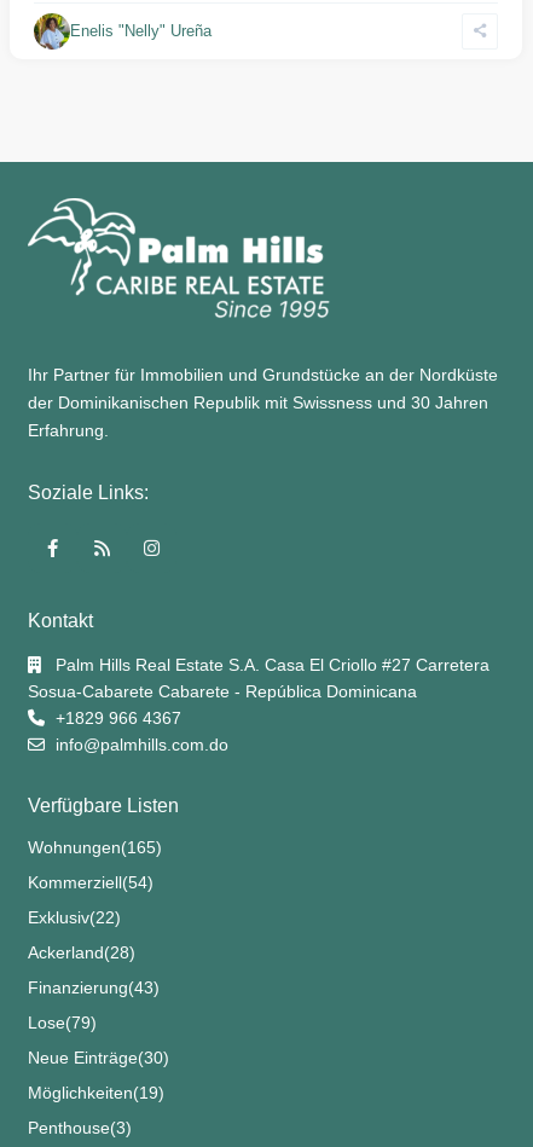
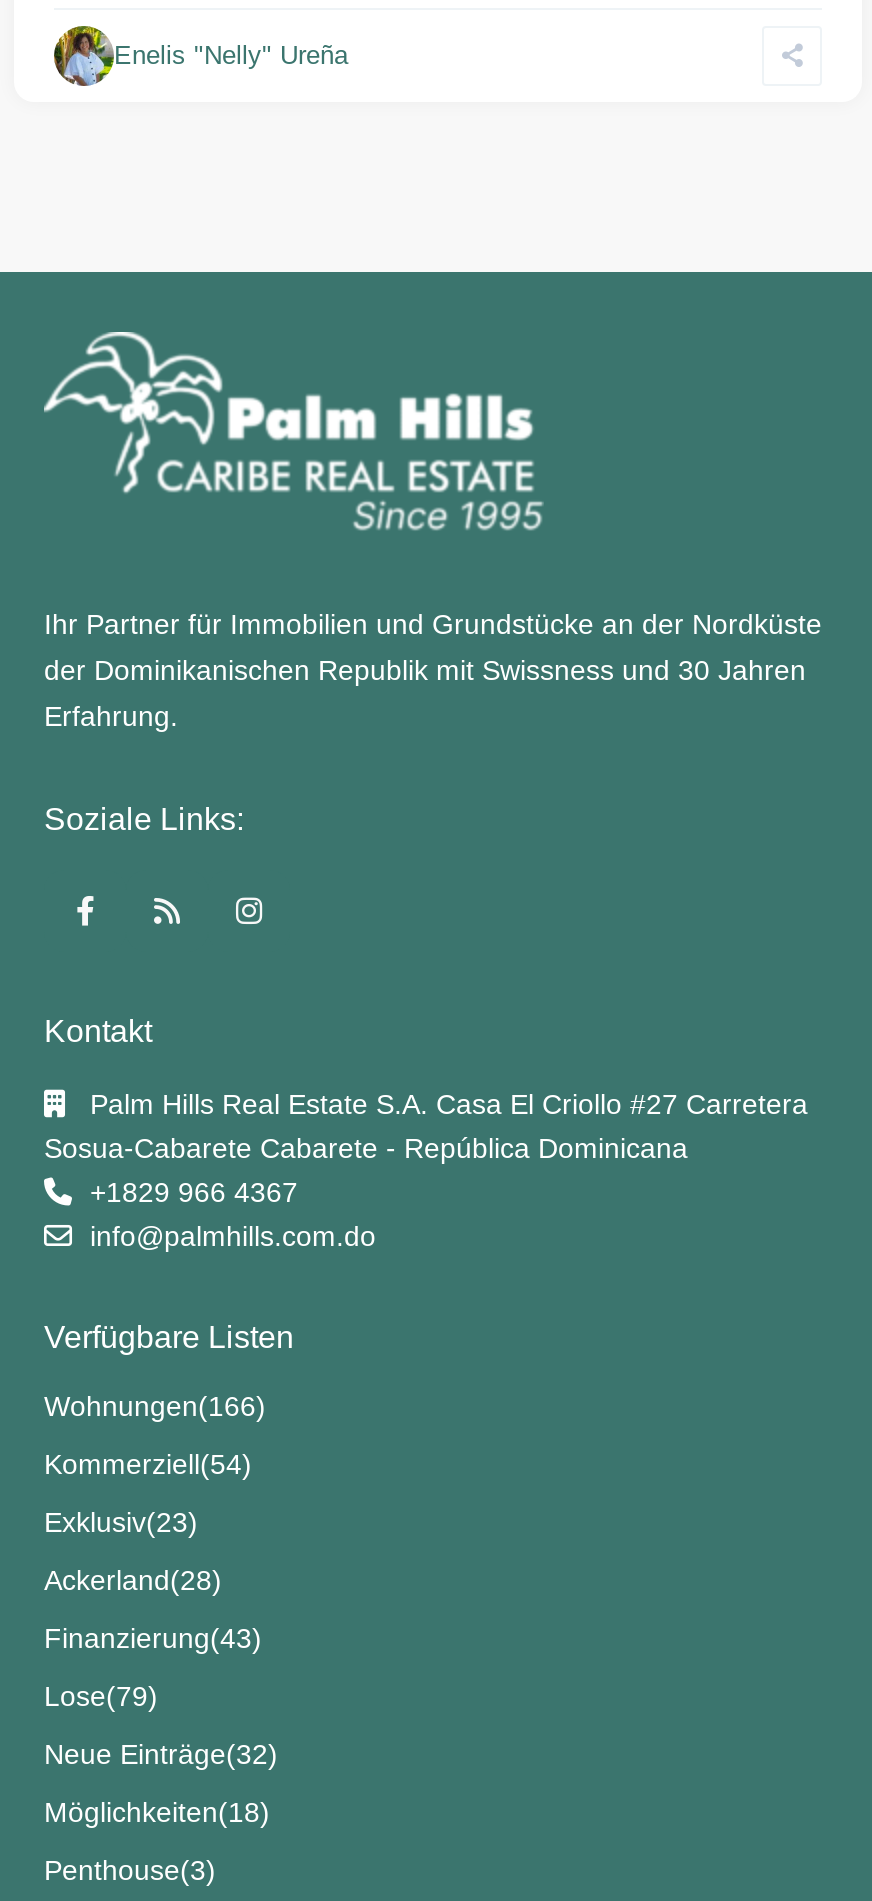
[28,837,162,857] Wohnungen(165) -> [44,1389,266,1422] Wohnungen(166)
[28,907,121,927] Exklusiv(22) -> [44,1505,198,1538] Exklusiv(23)
[28,1047,169,1067] Neue Einträge(30) -> [44,1737,278,1770] Neue Einträge(32)
[28,1082,164,1102] Möglichkeiten(19) -> [44,1795,270,1828] Möglichkeiten(18)

